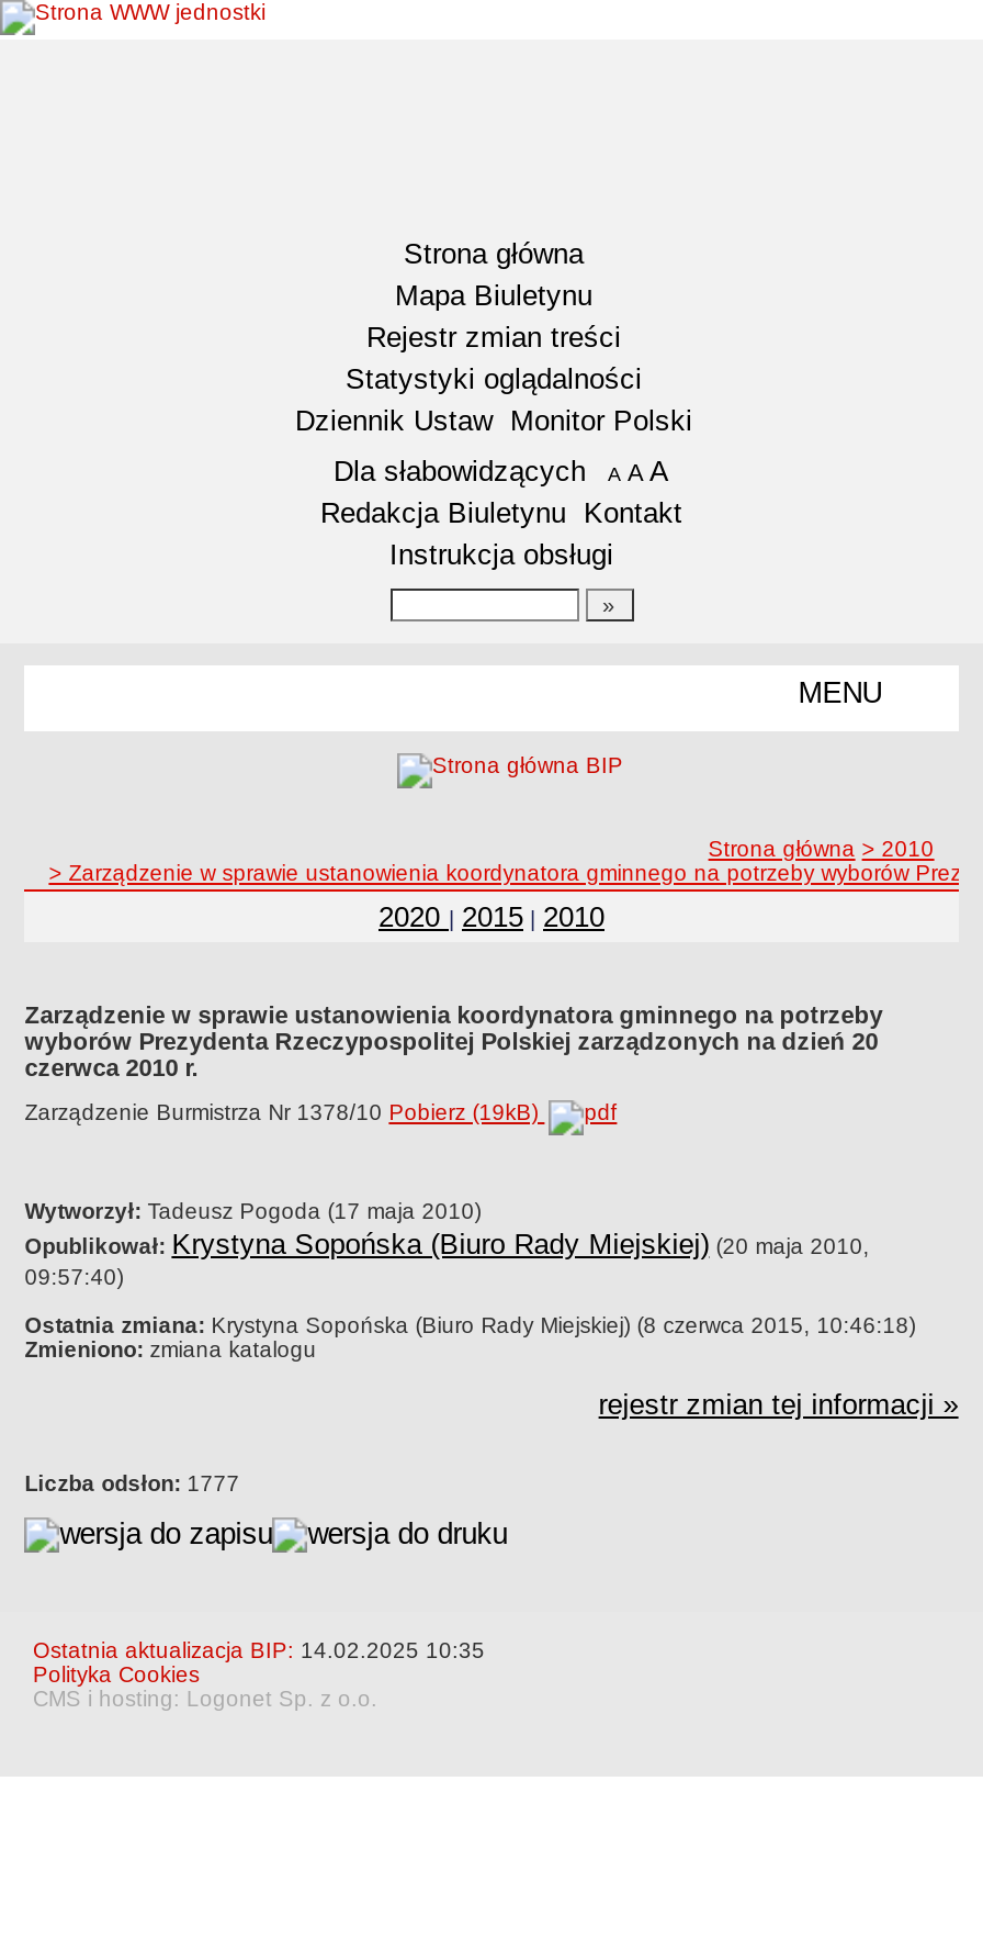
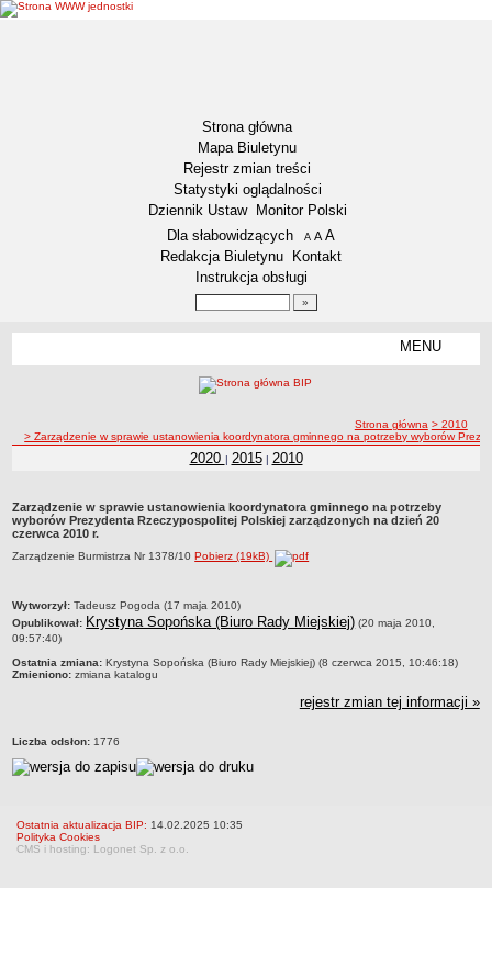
[25,1472,240,1496] Liczba odsłon: 1777 -> [12,736,120,748] Liczba odsłon: 1776

